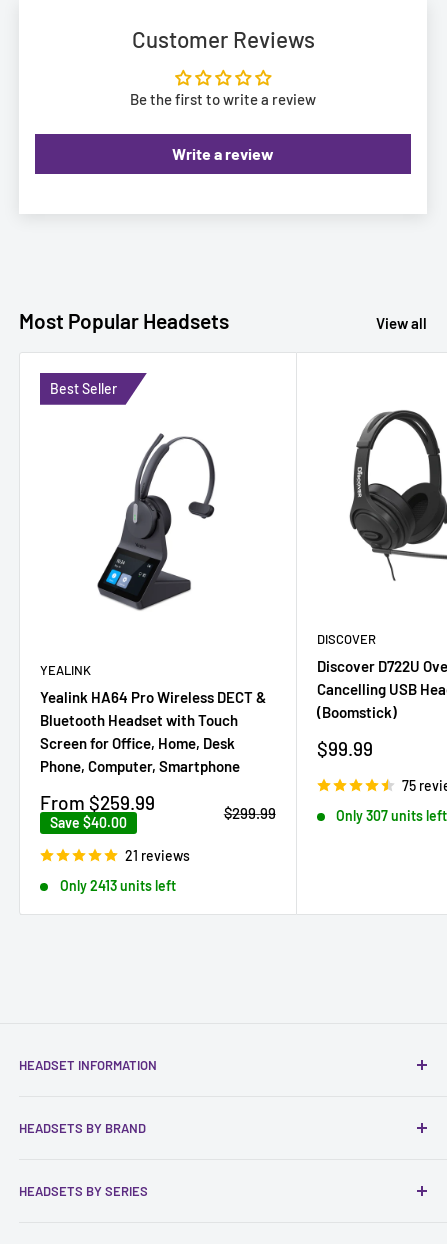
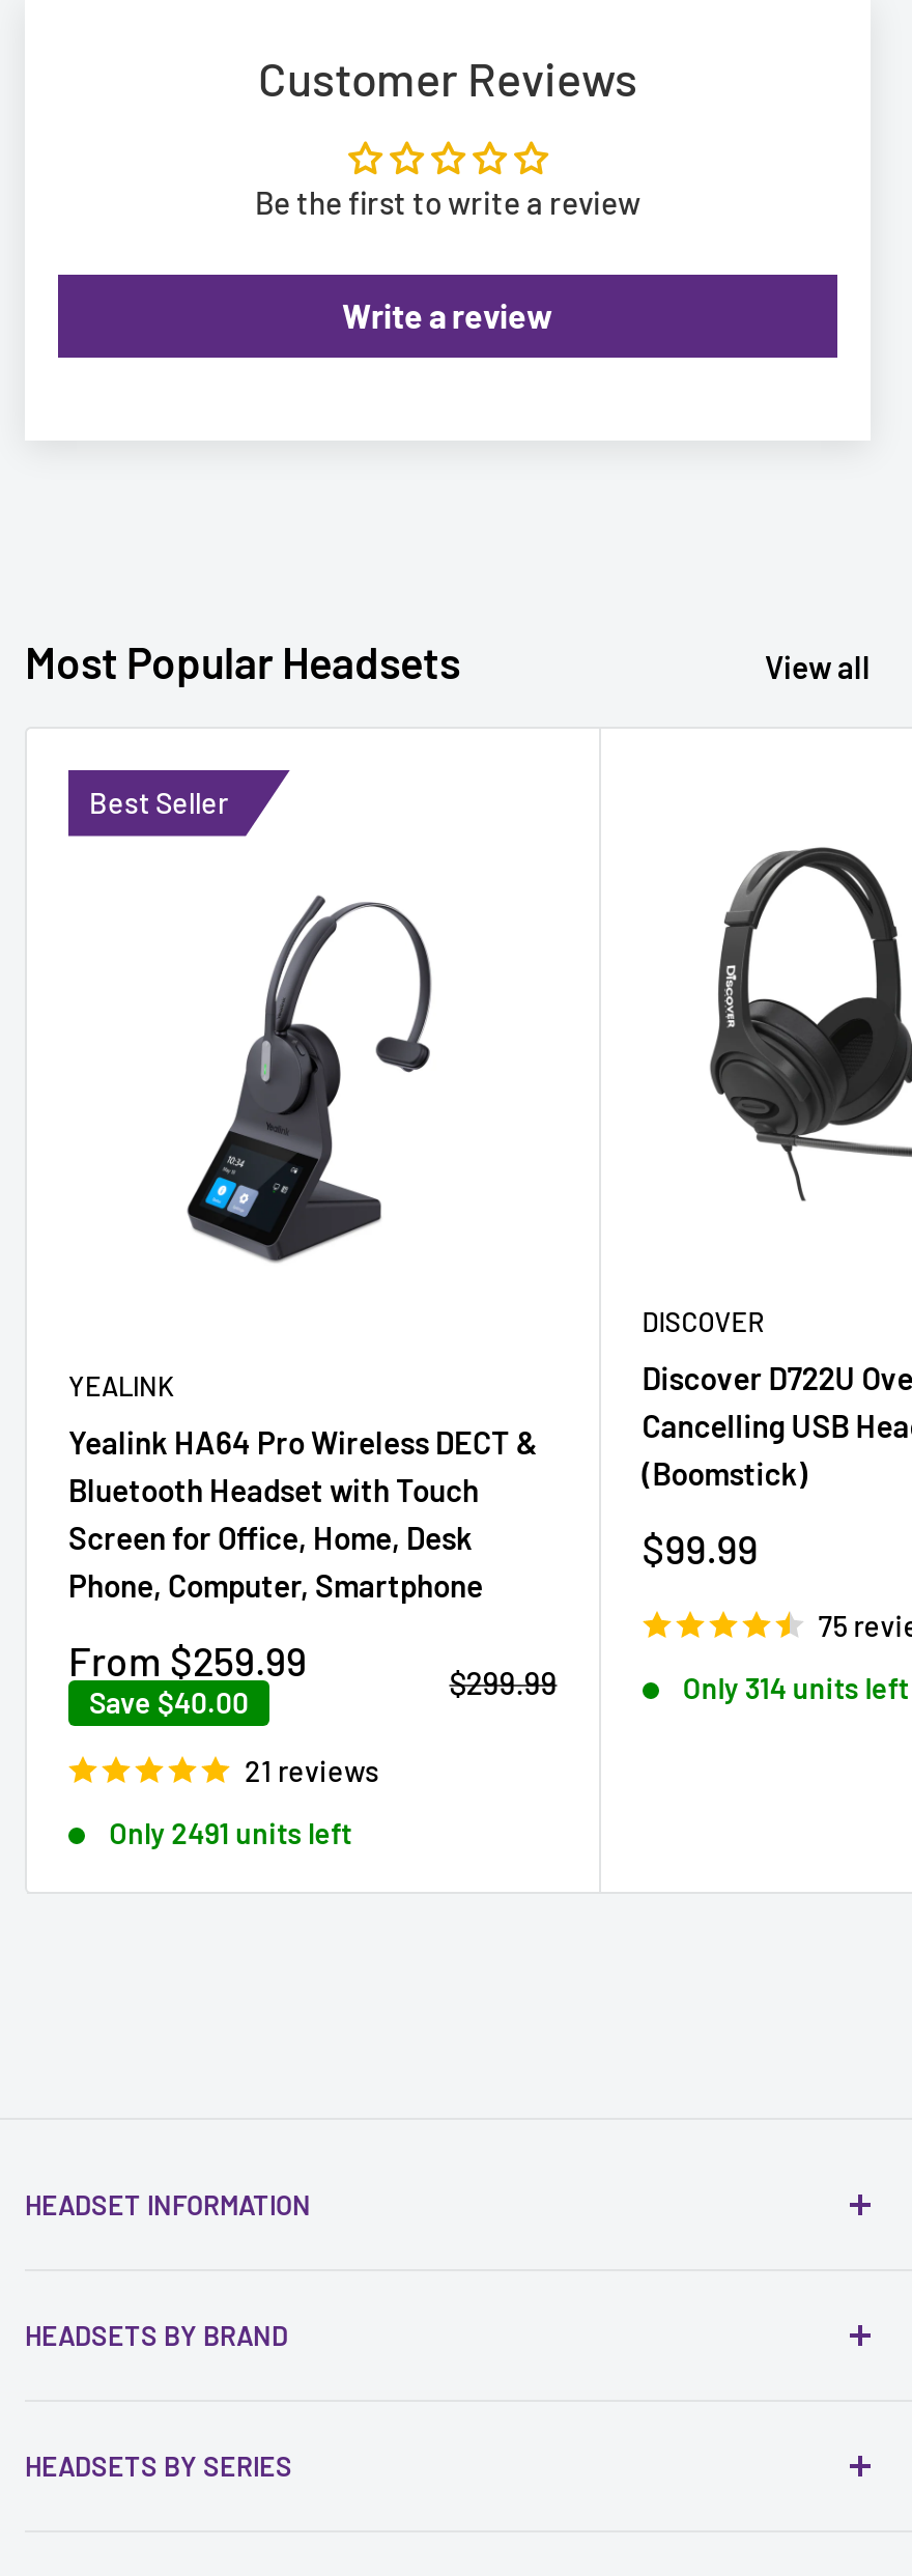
[336,807,447,824] Only 307 units left -> [683,1671,908,1706] Only 314 units left
[60,877,176,894] Only 2413 units left -> [109,1816,352,1851] Only 2491 units left

